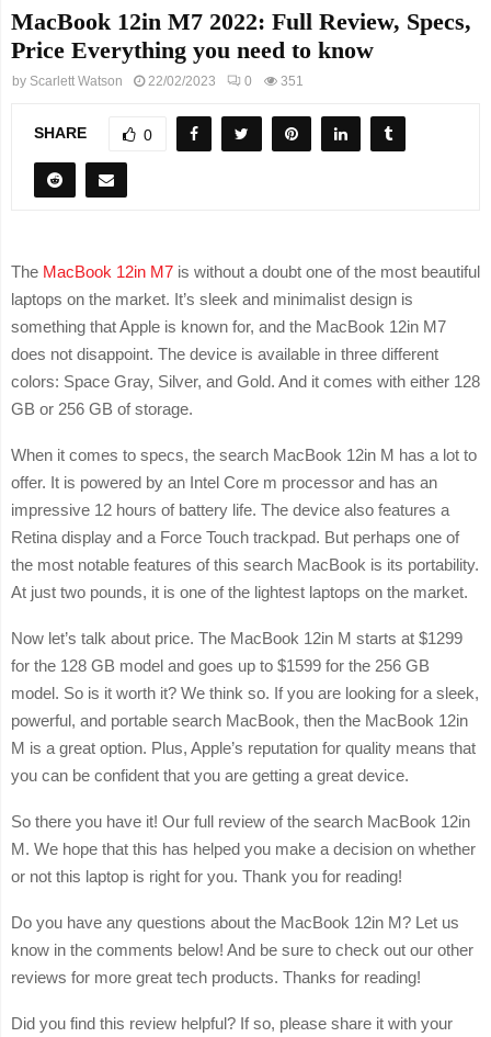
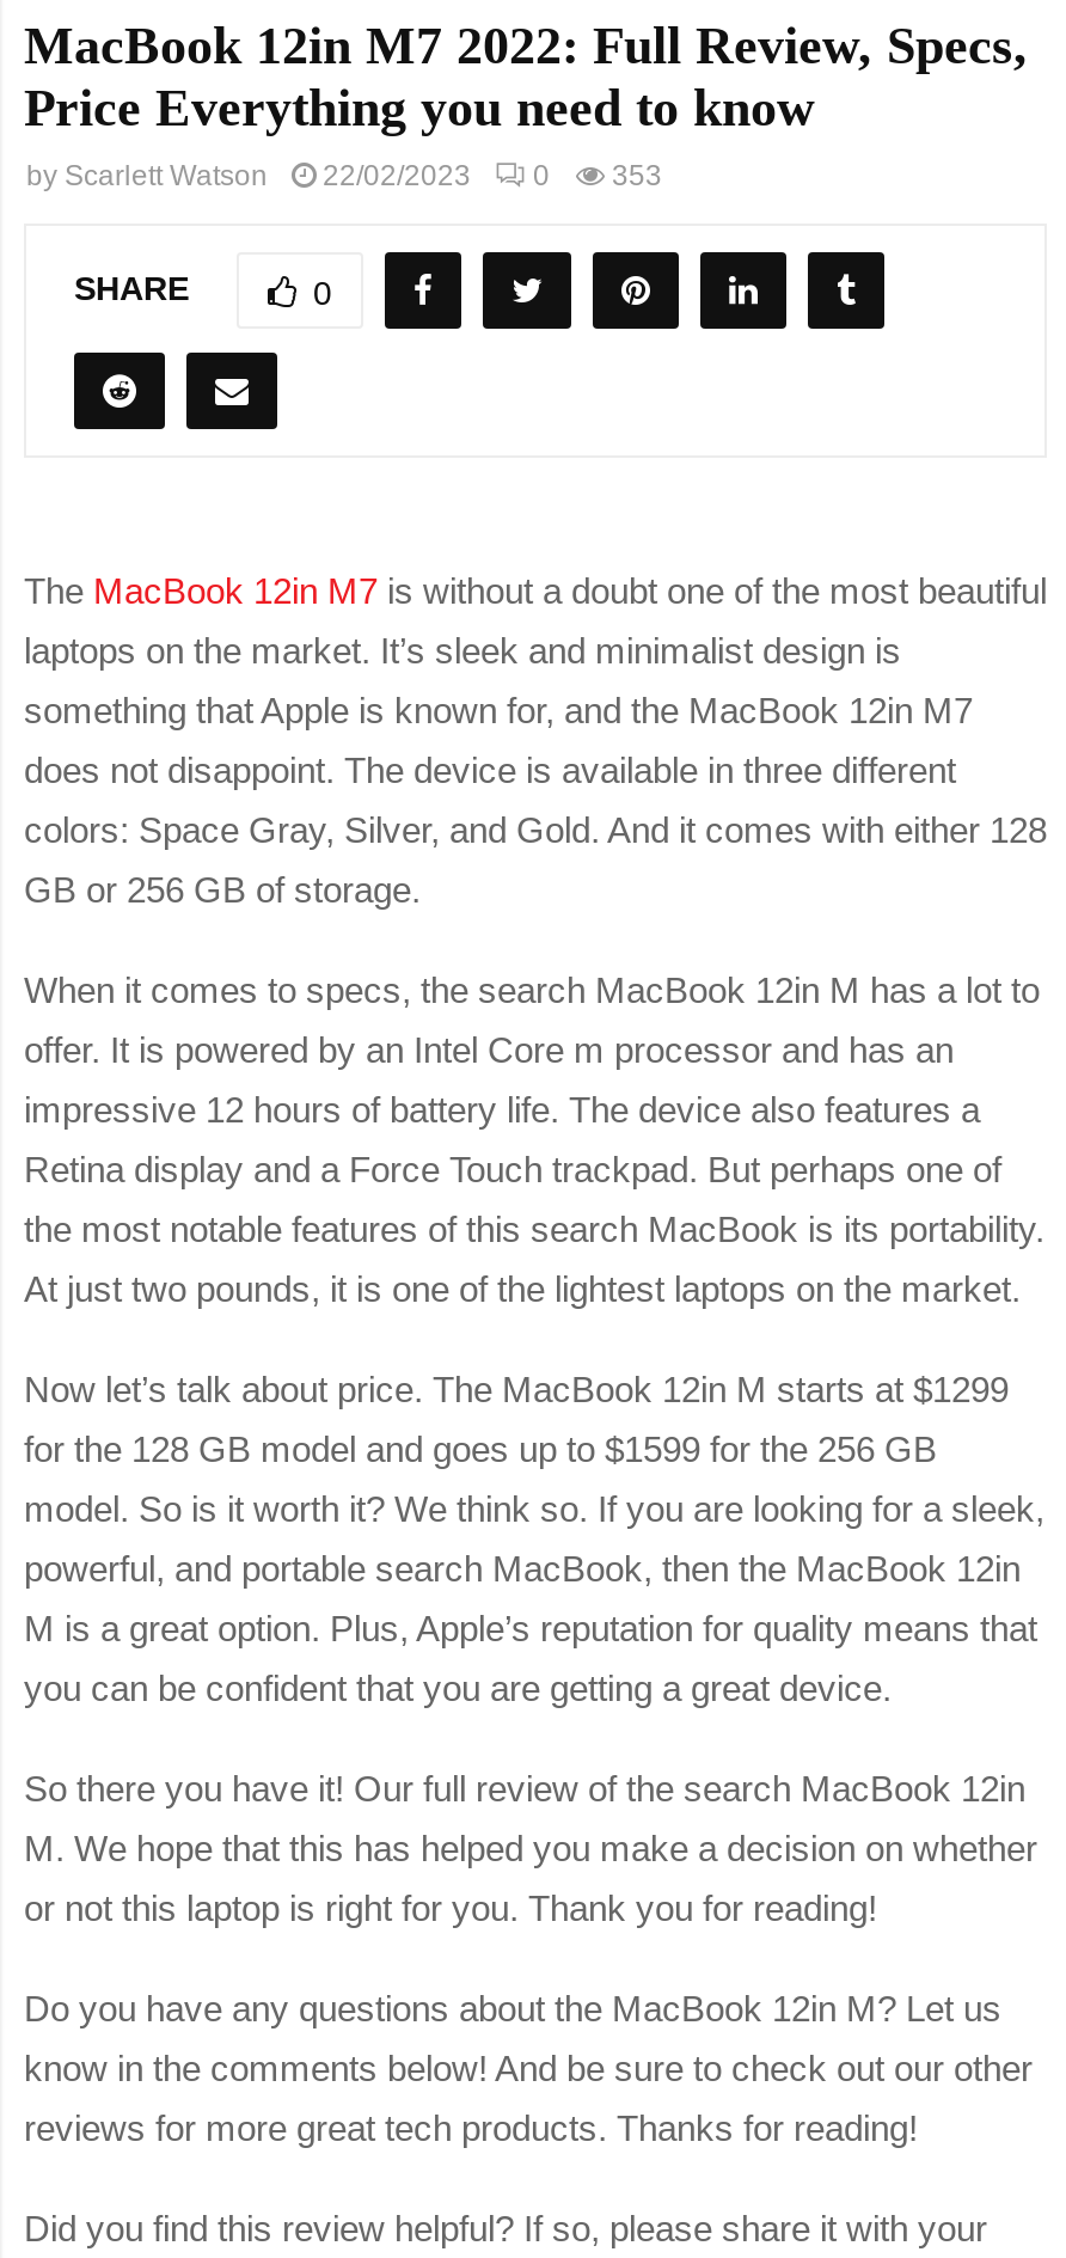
[12,74,304,89] by Scarlett Watson 22/02/2023 0 351 -> [26,159,662,192] by Scarlett Watson 22/02/2023 0 353

